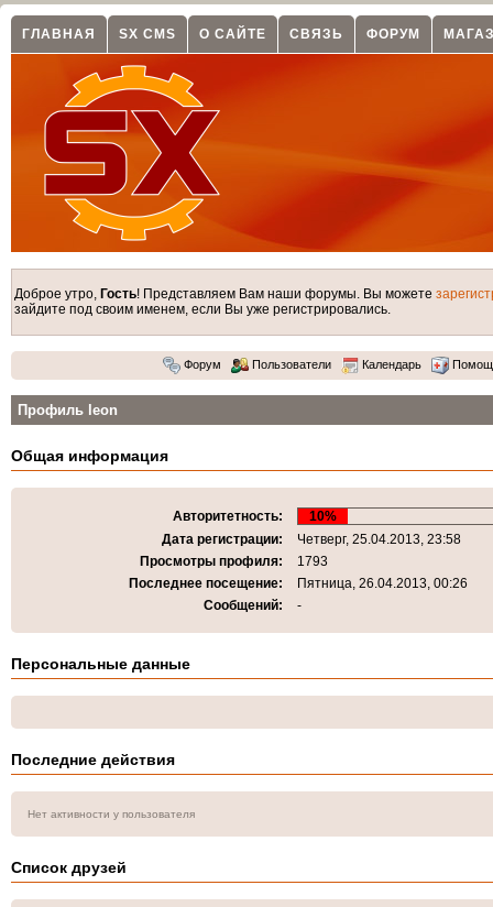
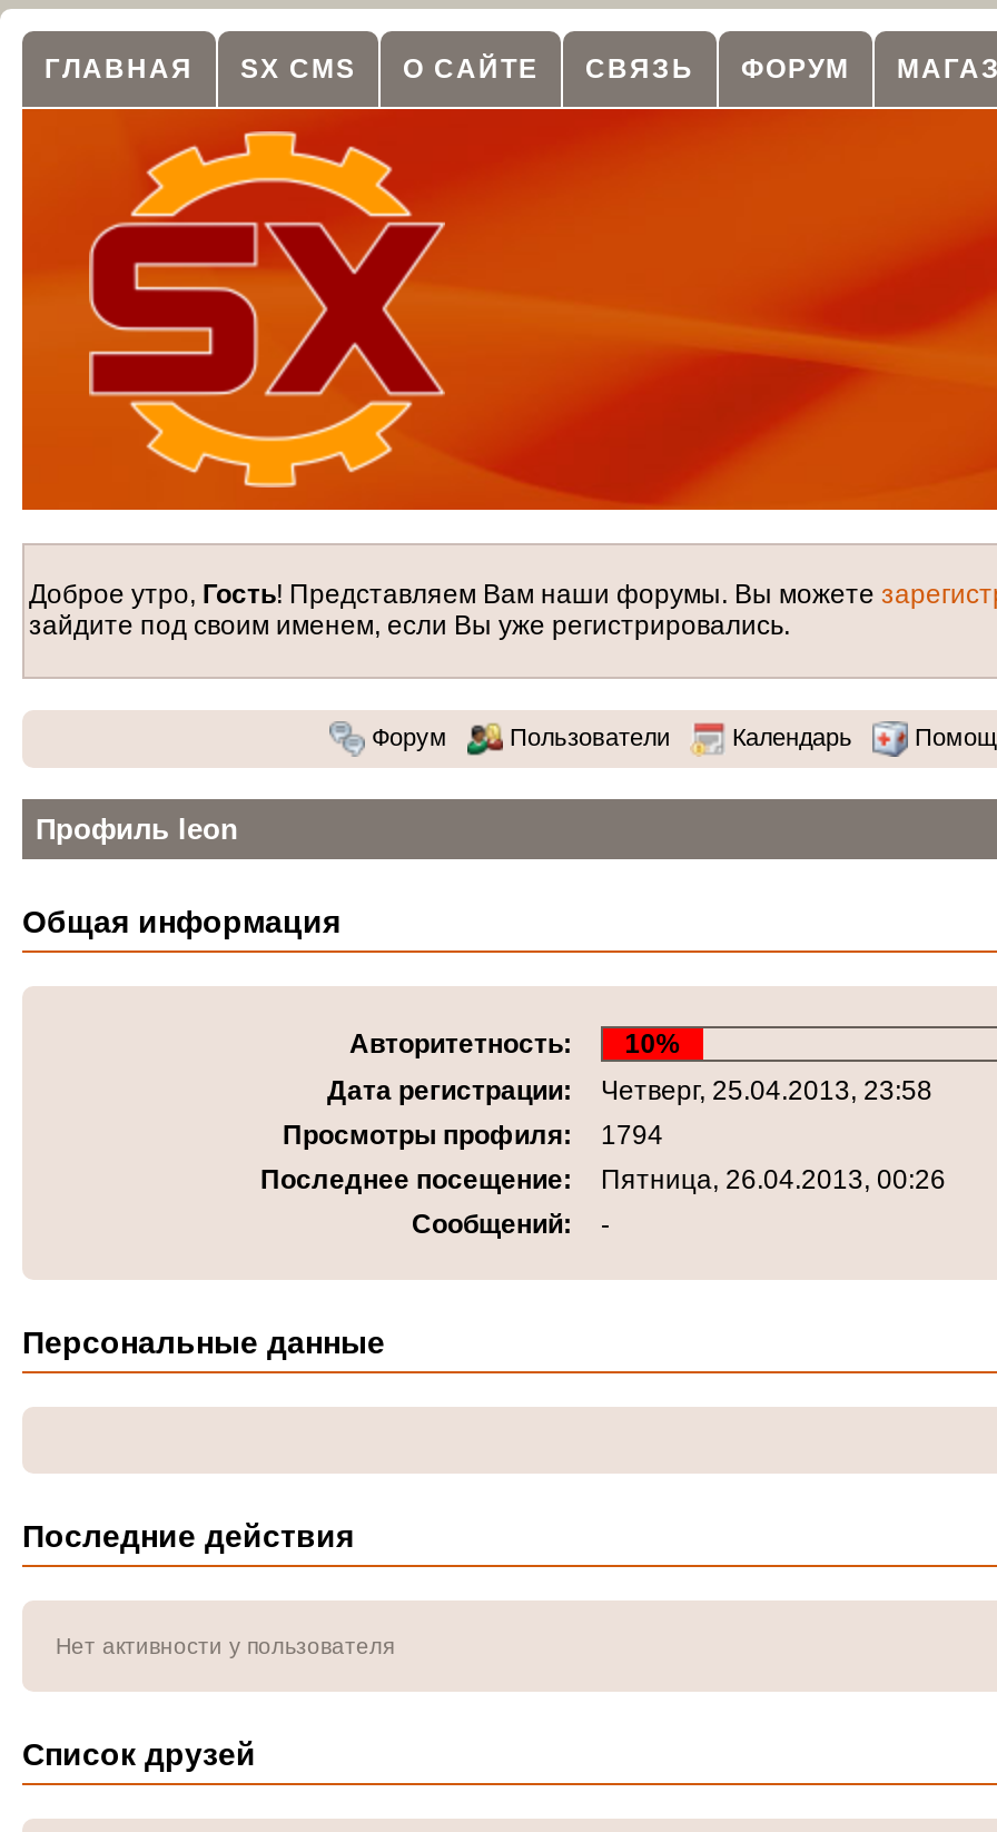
[140,554,328,569] Просмотры профиля: 1793 -> [283,1120,663,1151] Просмотры профиля: 1794

